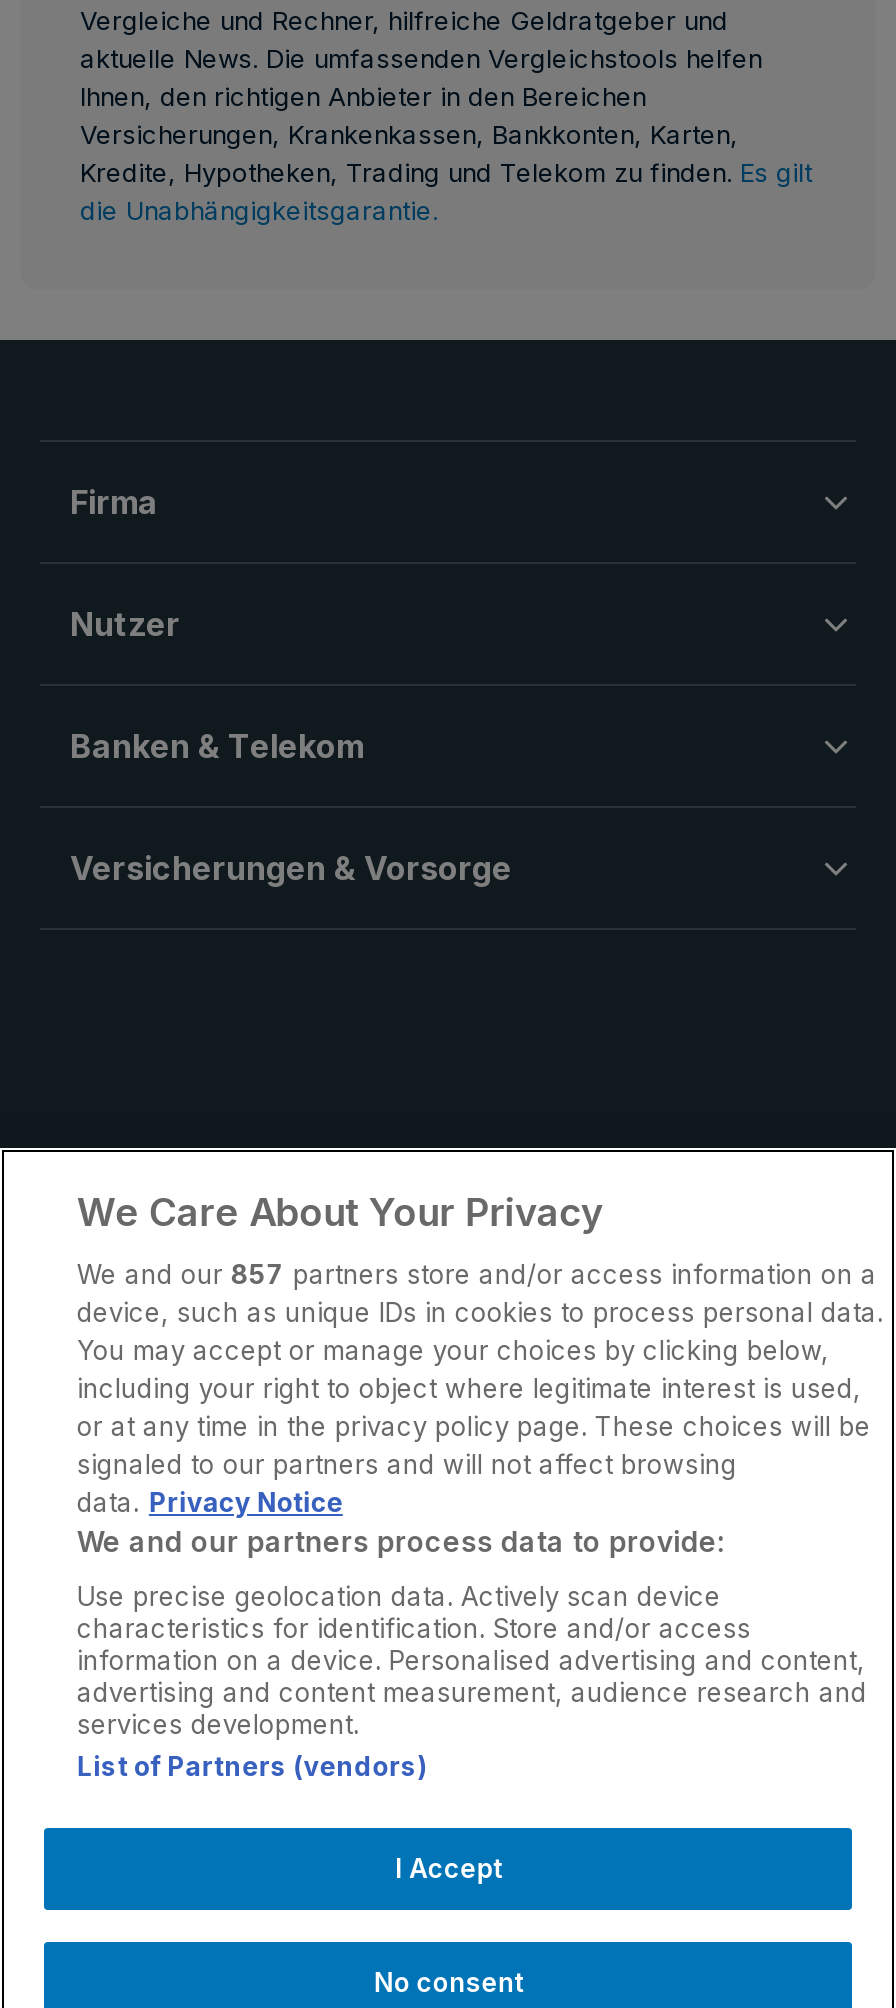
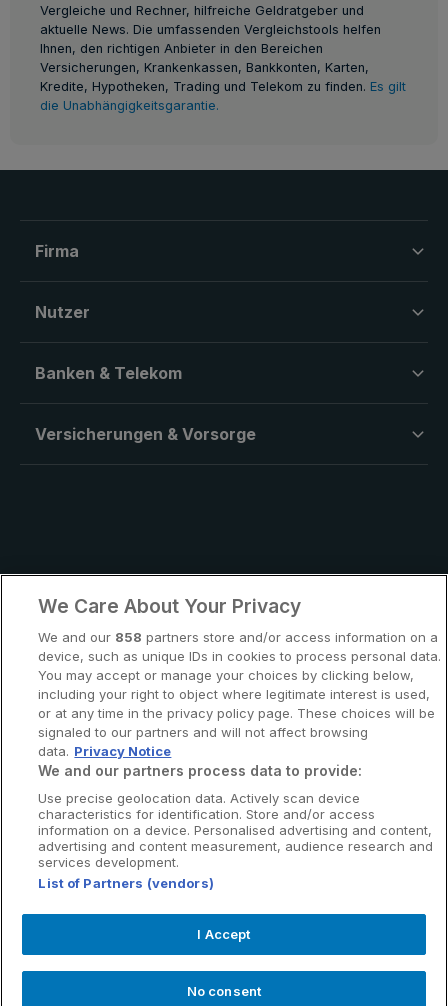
[77,1258,877,1290] We and our 857 partners store and/or access information on a -> [38,629,438,645] We and our 858 partners store and/or access information on a

